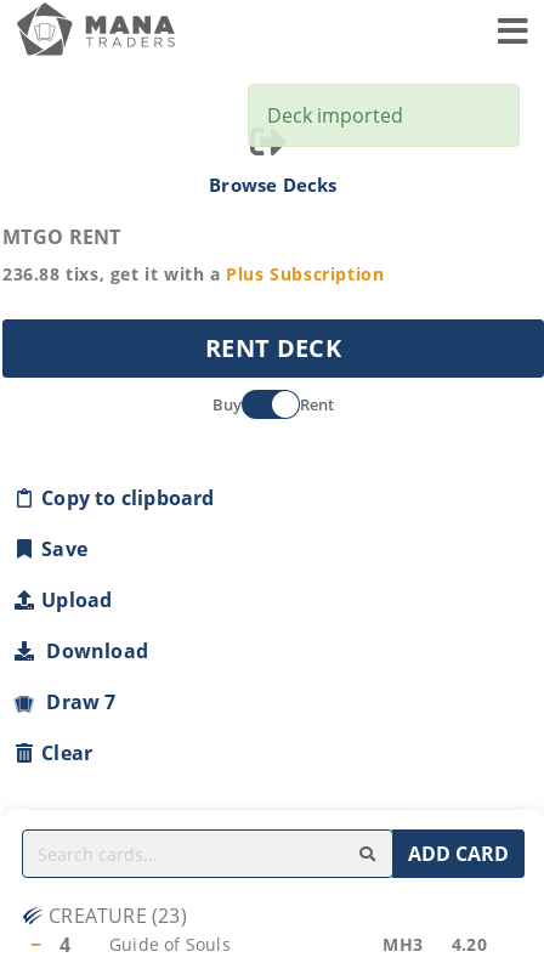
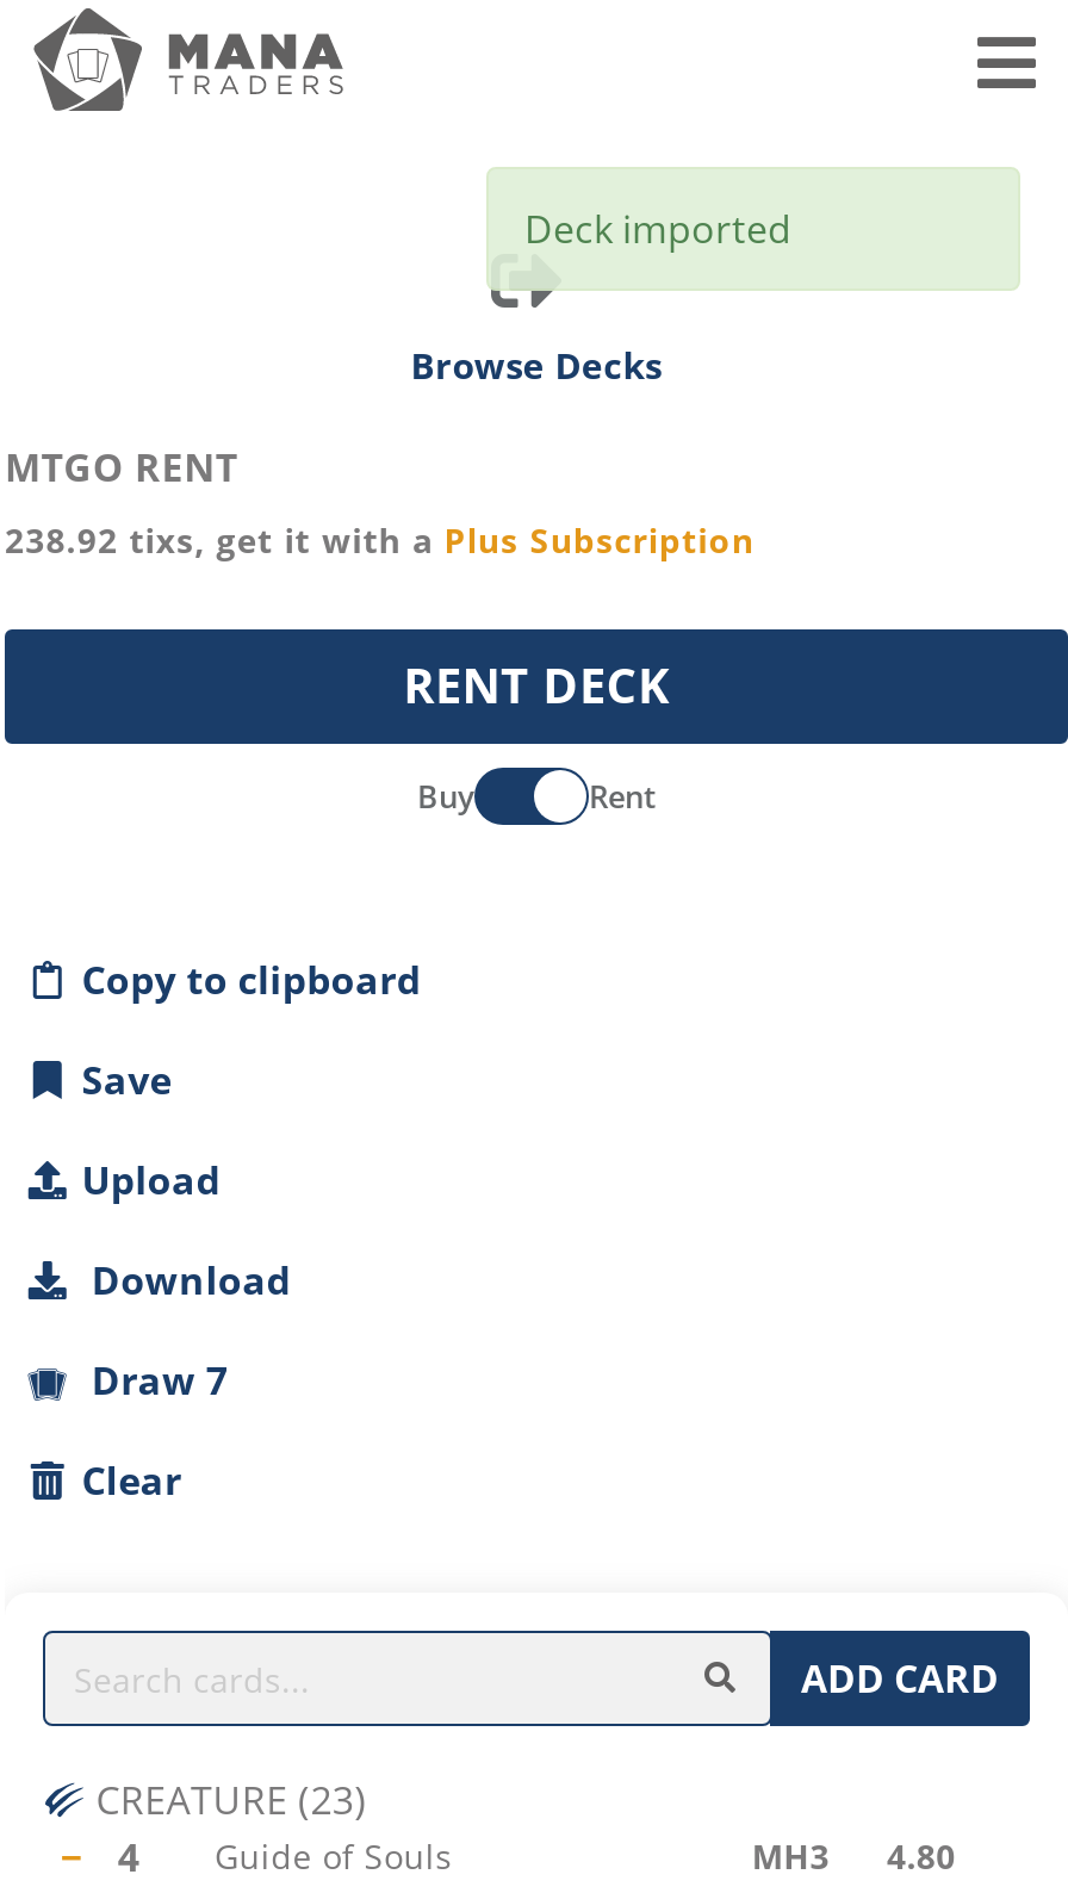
[2,262,384,285] 236.88 tixs, get it with a Plus Subscription -> [5,517,754,563] 238.92 tixs, get it with a Plus Subscription
[383,933,487,956] MH3 4.20 -> [752,1833,955,1879] MH3 4.80

